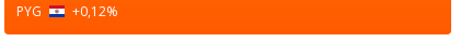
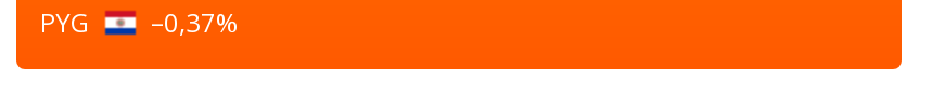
[16,2,118,21] PYG +0,12% -> [40,5,240,41] PYG –0,37%

